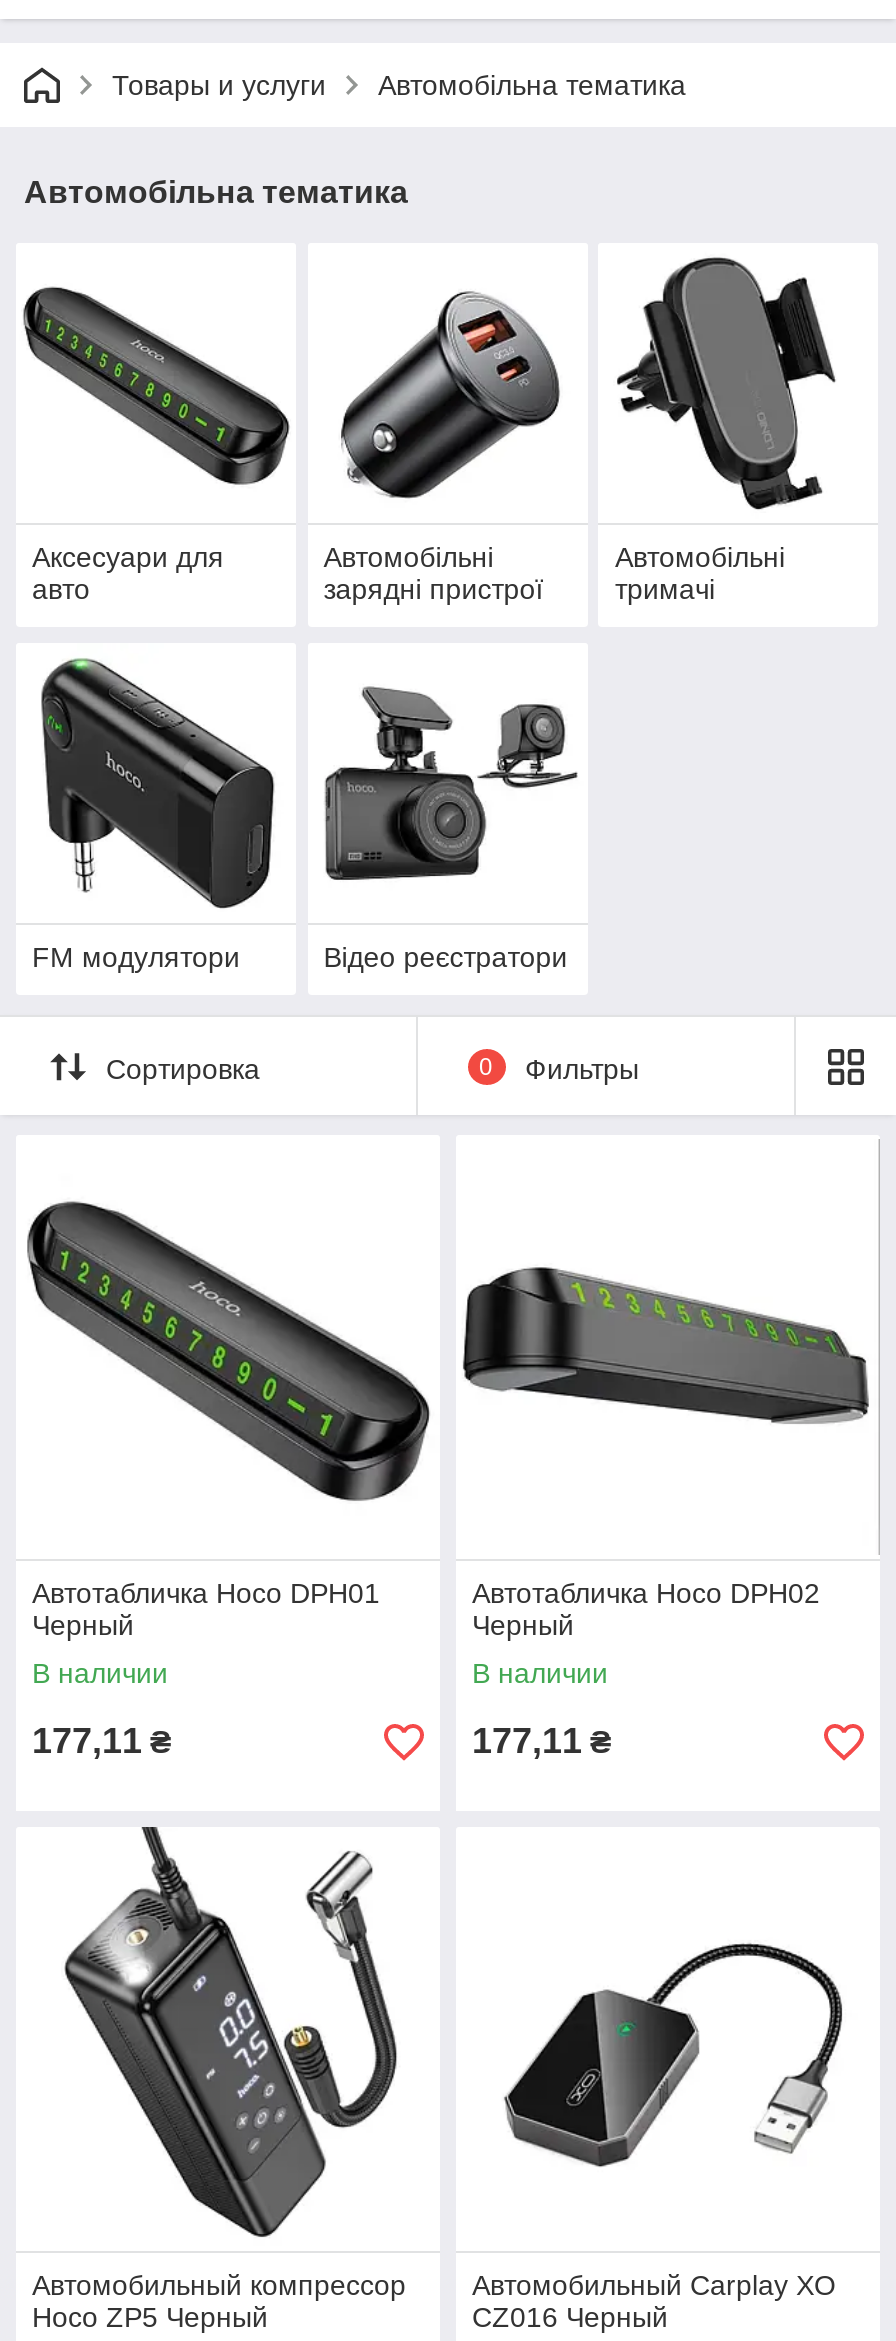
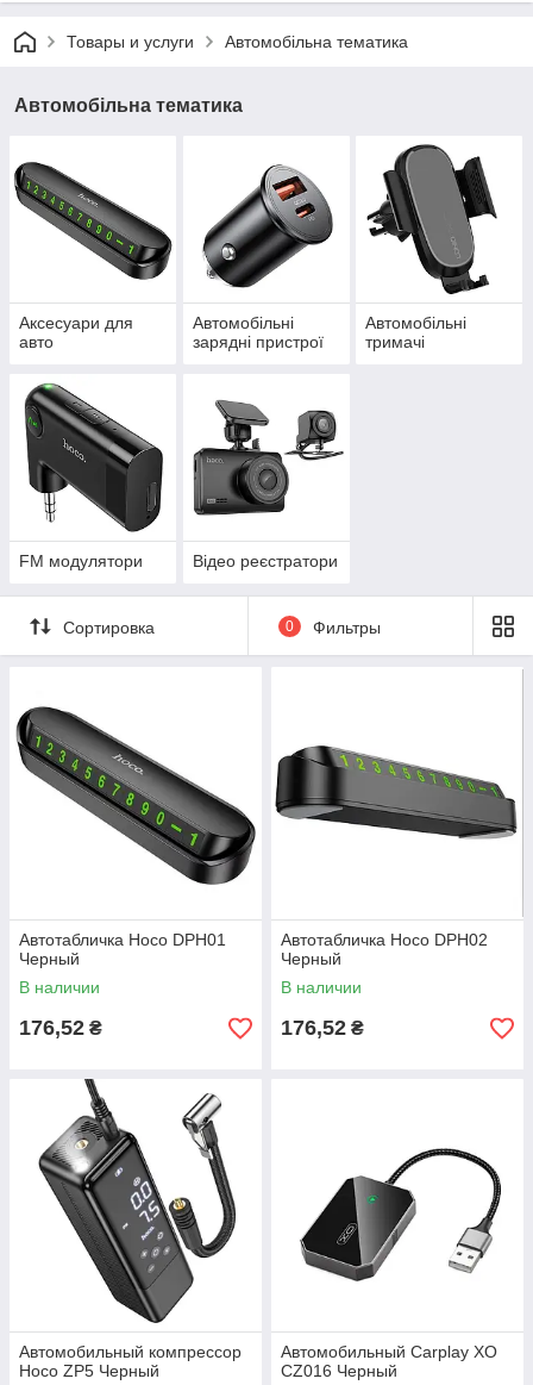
[32,1721,172,1761] 177,11 ₴ -> [19,1016,102,1040] 176,52 ₴
[472,1721,612,1761] 177,11 ₴ -> [281,1016,364,1040] 176,52 ₴

